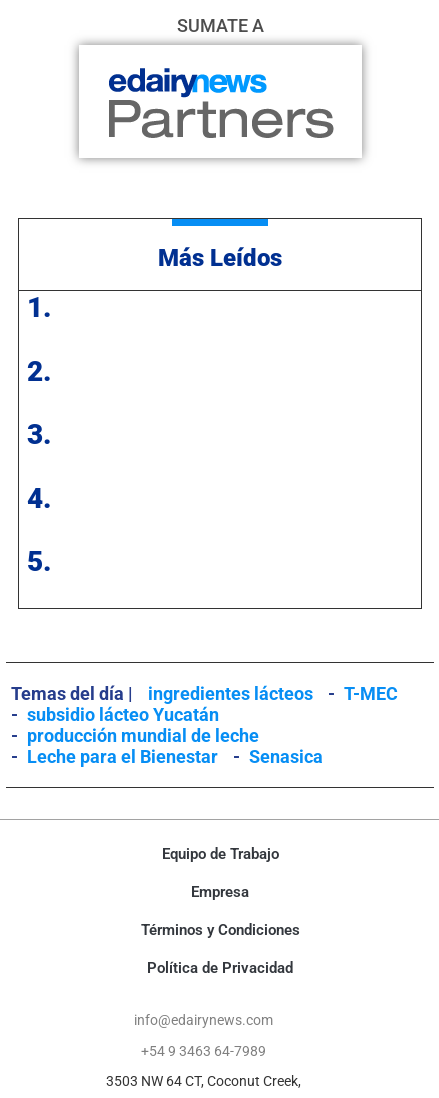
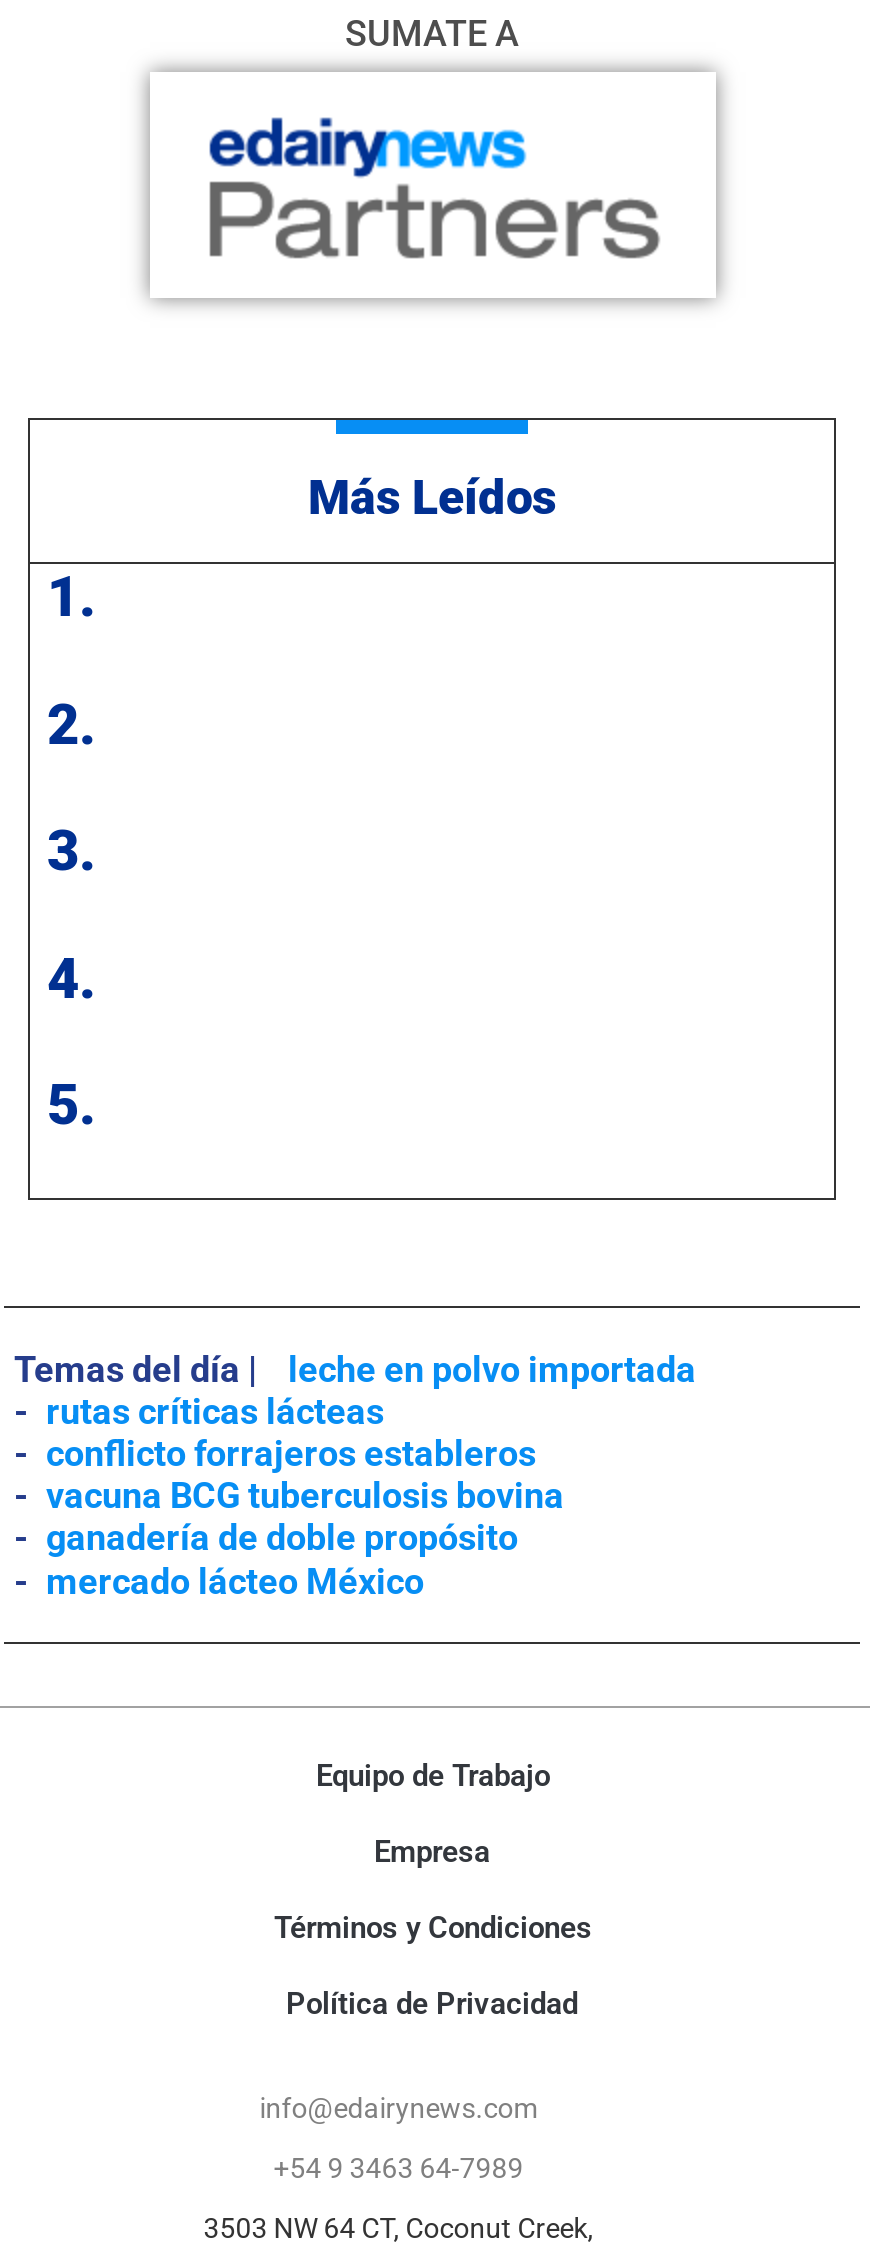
[11,683,398,767] ingredientes lácteos | - T-MEC | - subsidio lácteo Yucatán | - producción mundial de leche | - Leche para el Bienestar | - Senasica -> [14,1348,696,1601] leche en polvo importada | - rutas críticas lácteas | - conflicto forrajeros estableros | - vacuna BCG tuberculosis bovina | - ganadería de doble propósito | - mercado lácteo México

